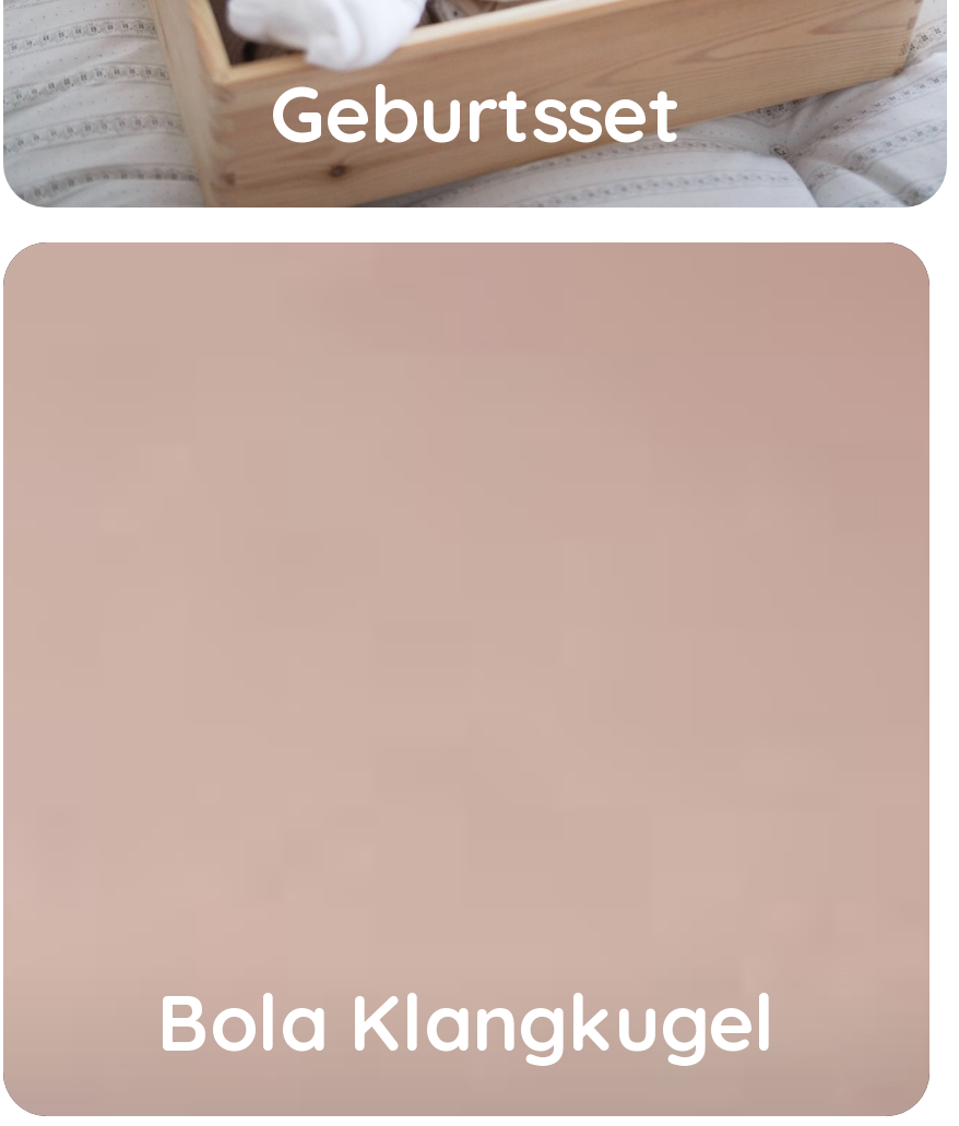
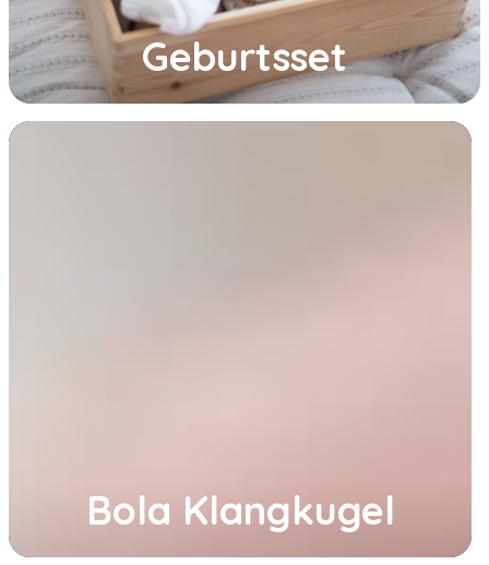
none -> [9,121,469,553] [image]

